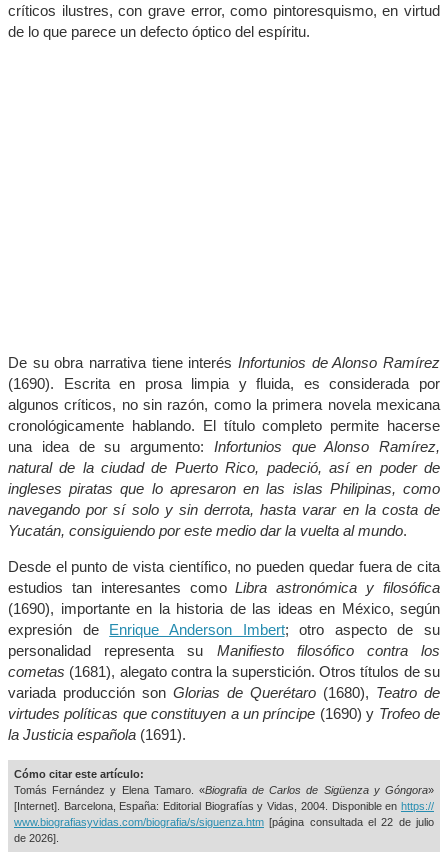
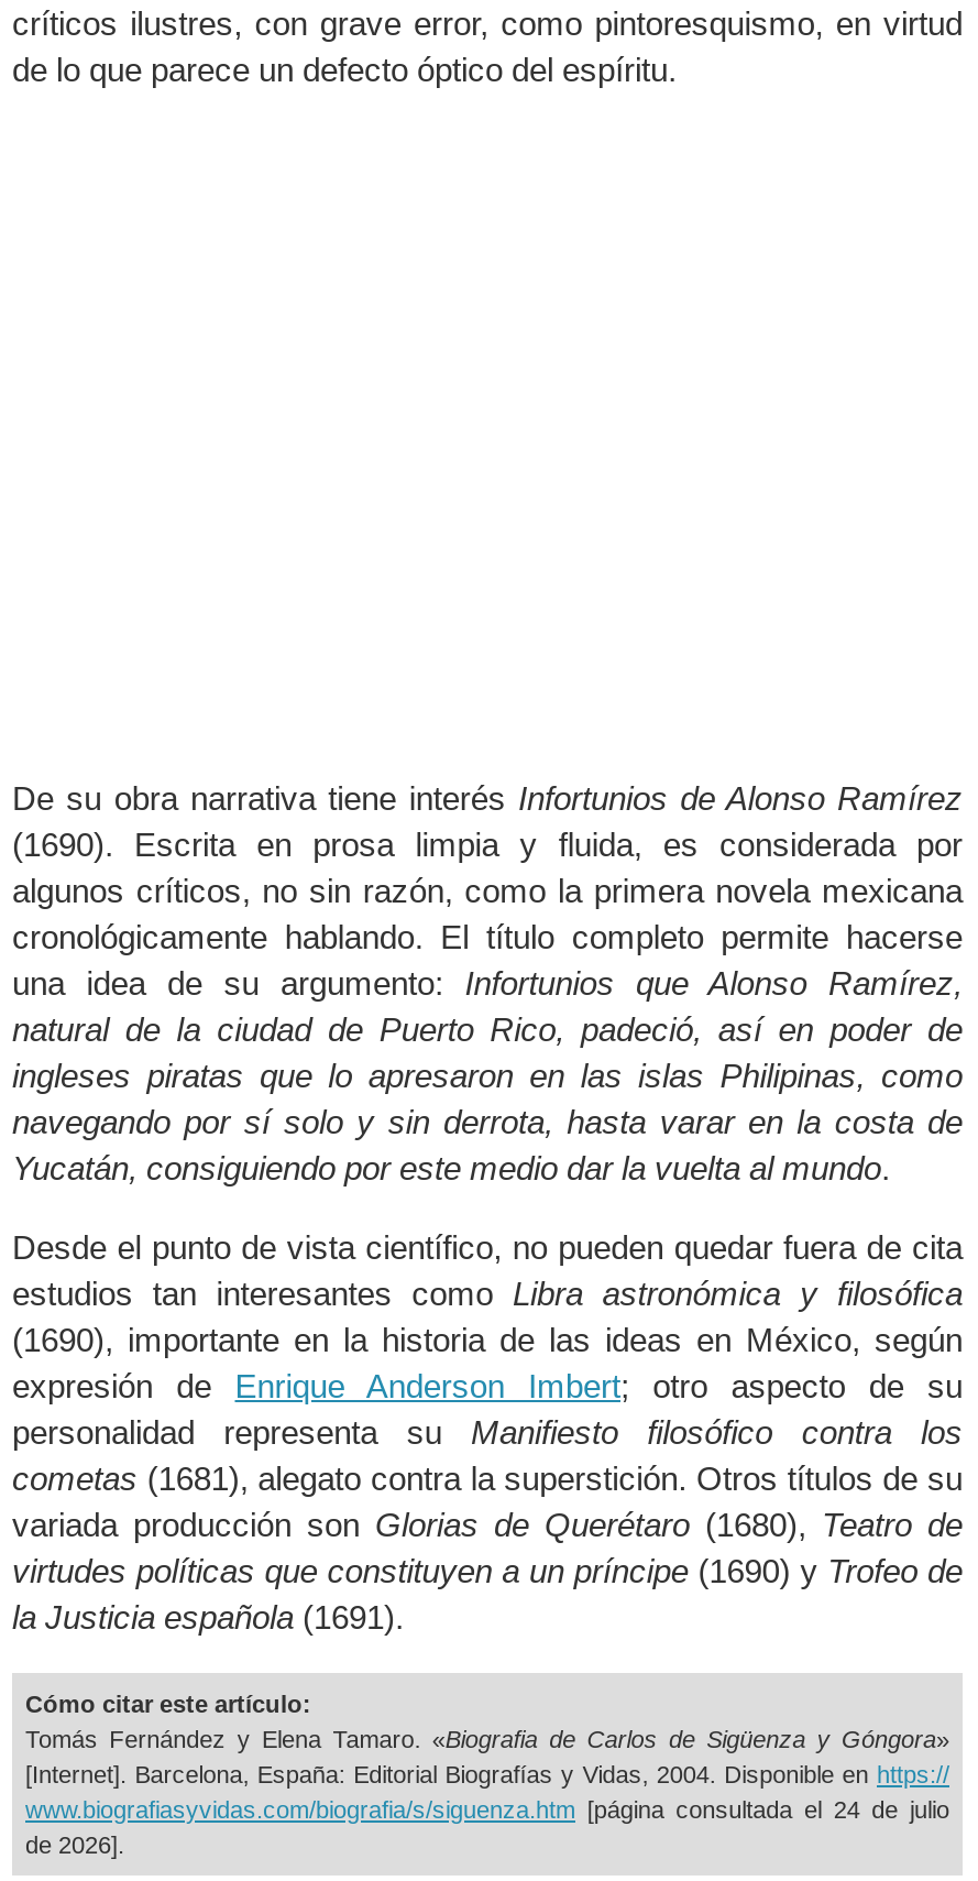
[14,816,434,828] www.biografiasyvidas.com/biografia/s/siguenza.htm [página consultada el 22 de julio -> [25,1797,949,1824] www.biografiasyvidas.com/biografia/s/siguenza.htm [página consultada el 24 de julio

